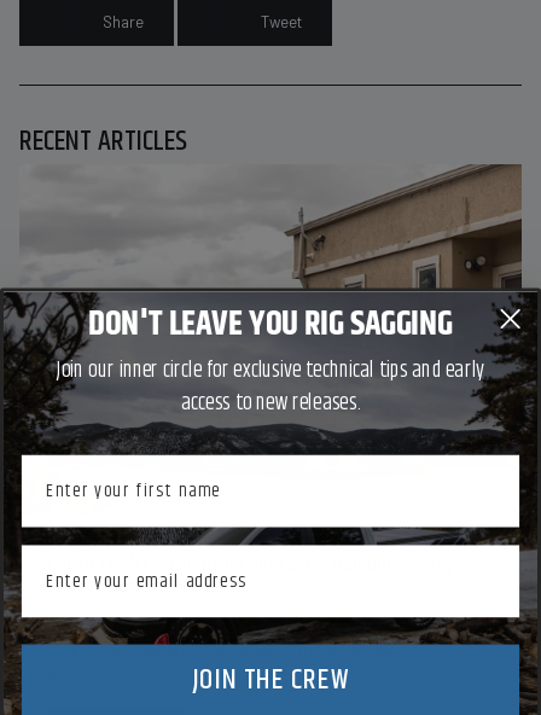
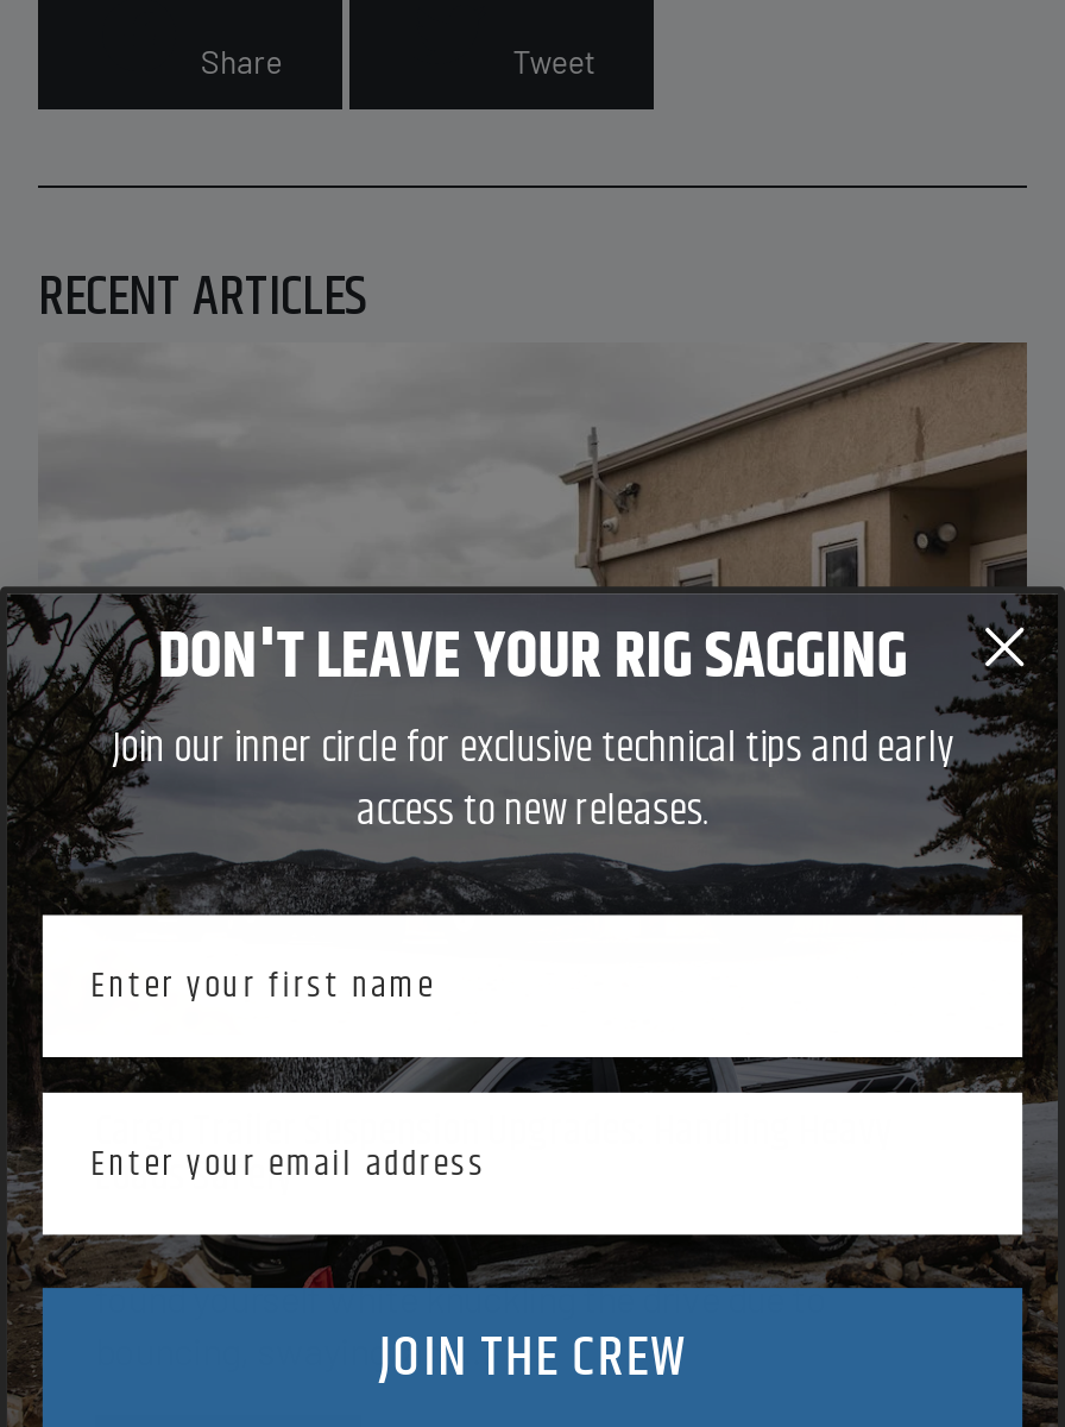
[88,298,453,350] DON'T LEAVE YOU RIG SAGGING -> [158,607,907,708] DON'T LEAVE YOUR RIG SAGGING

